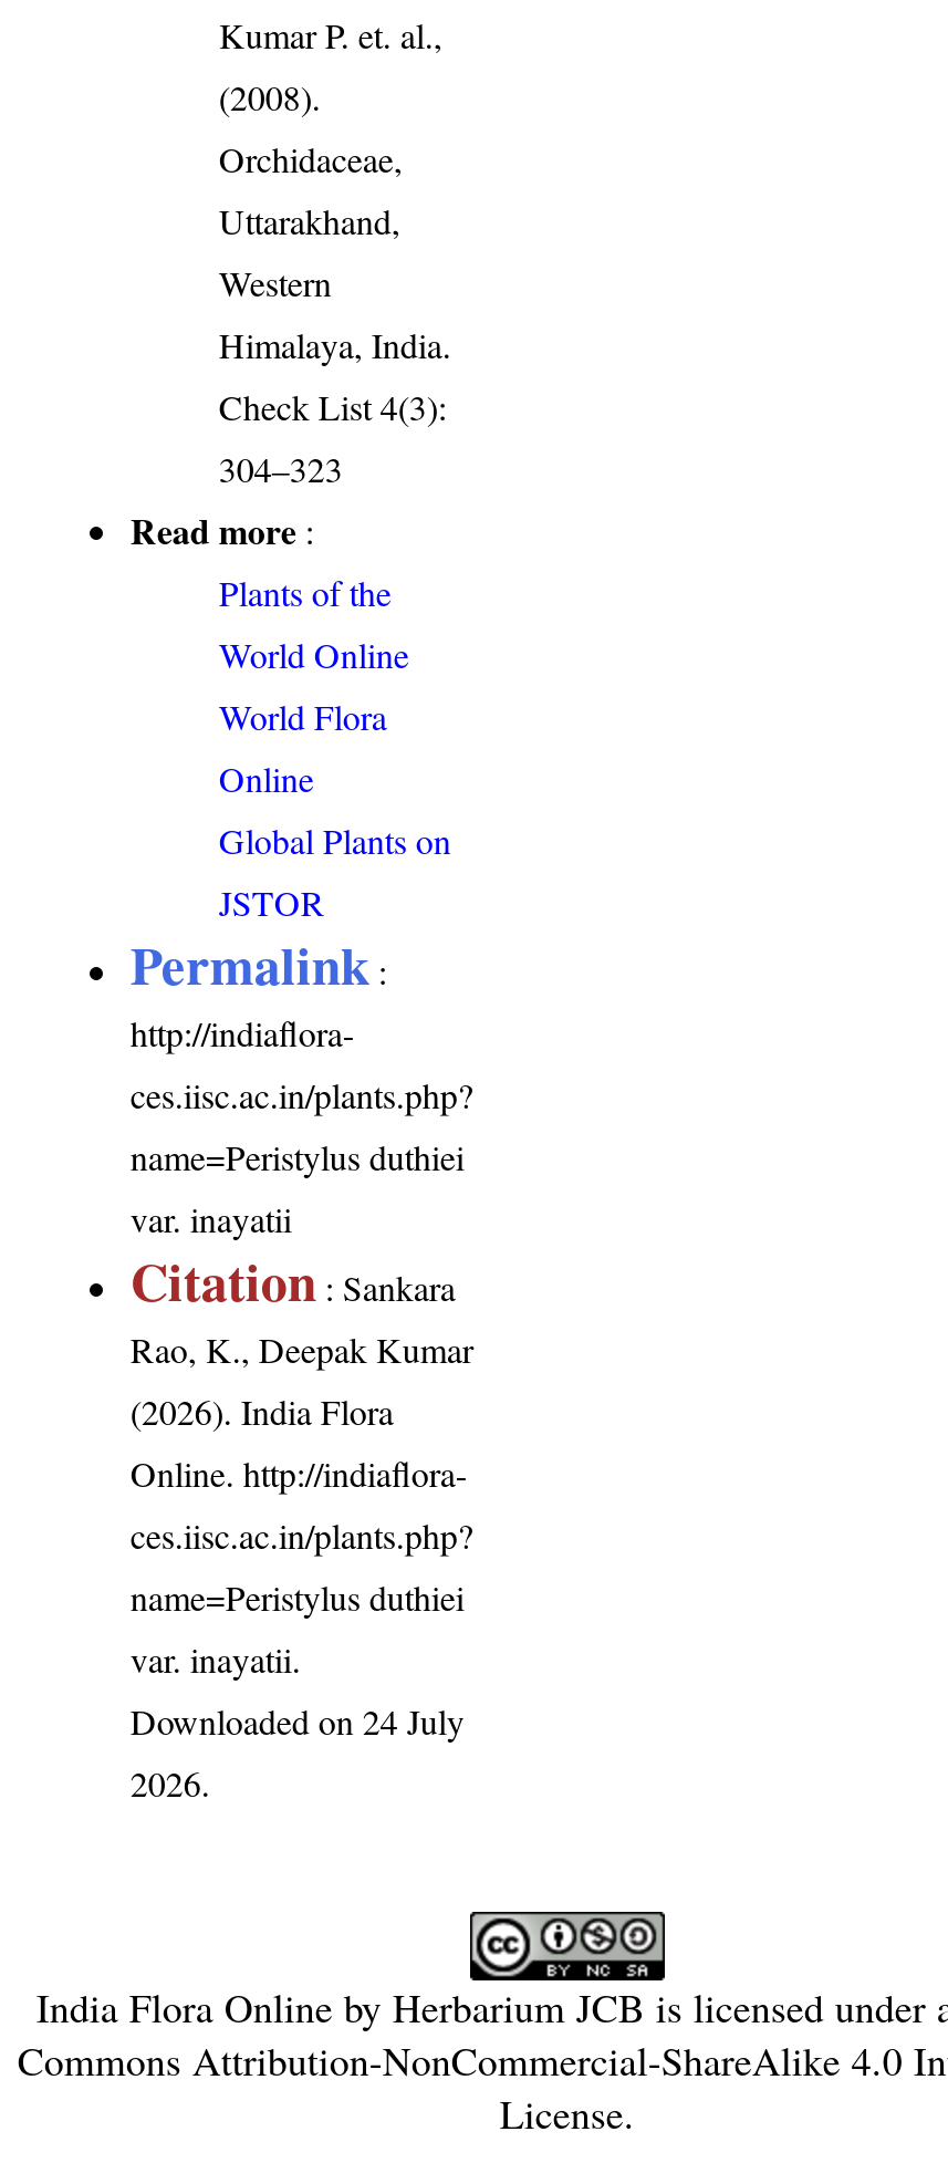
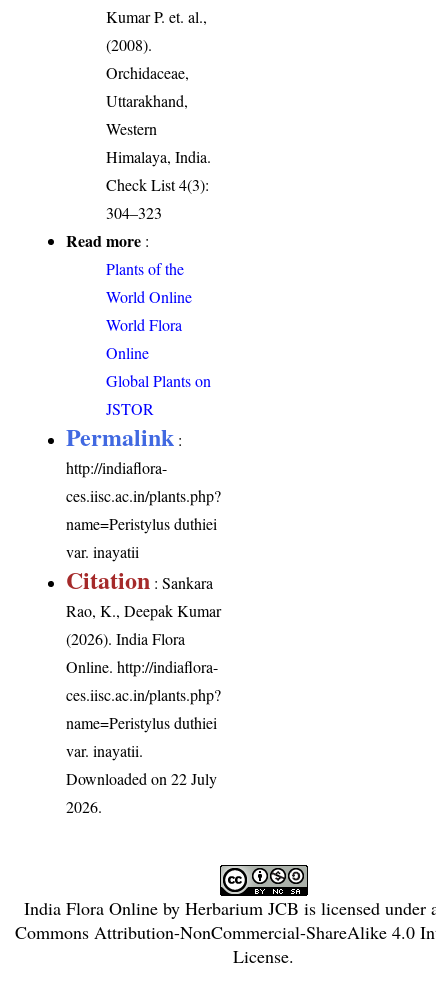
[130,1696,464,1743] Downloaded on 24 July -> [66,767,217,788] Downloaded on 22 July

